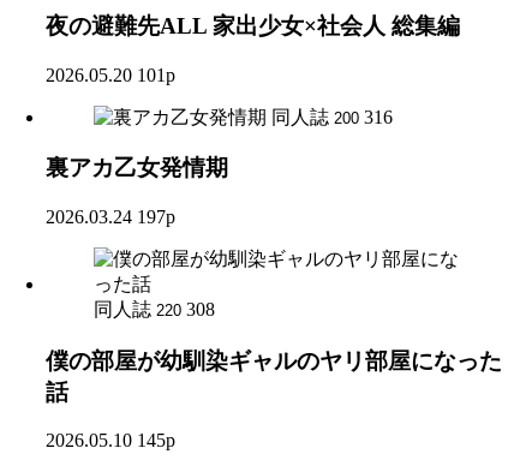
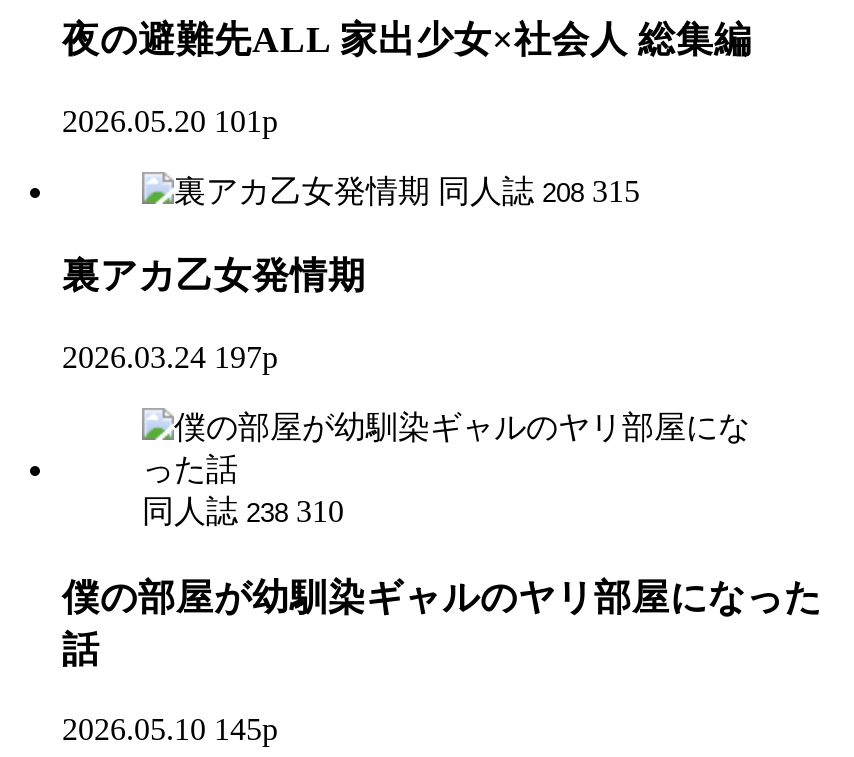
[271,106,393,127] 同人誌 200 316 -> [438,173,640,207] 同人誌 208 315
[94,299,215,319] 同人誌 220 308 -> [142,494,344,528] 同人誌 238 310

